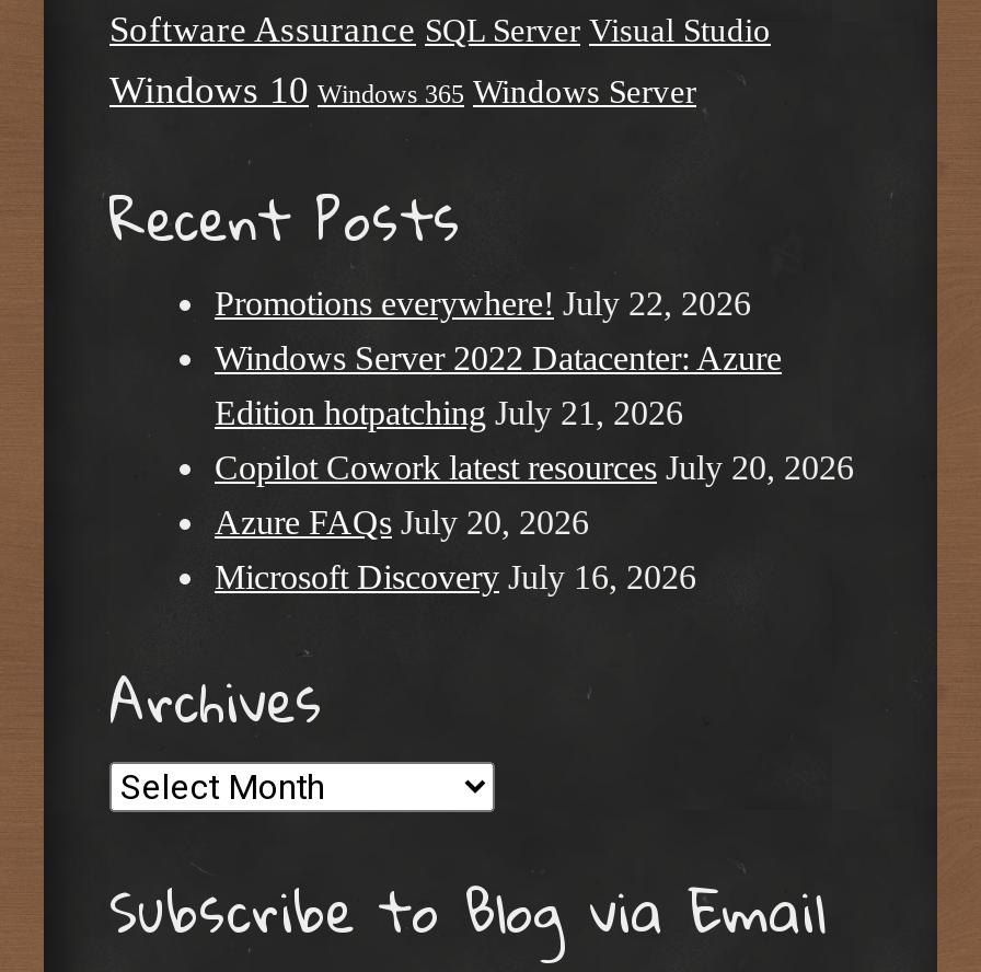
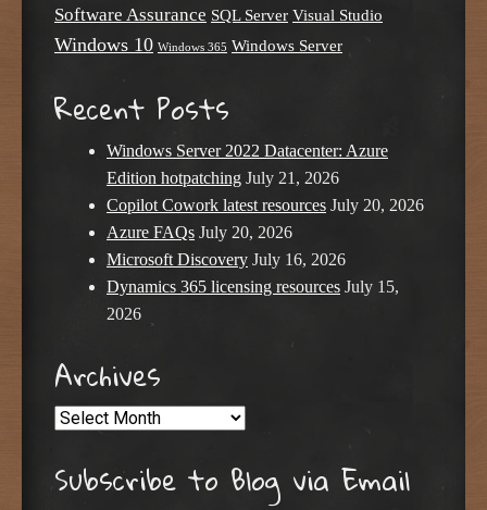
[215,284,751,321] Promotions everywhere! July 22, 2026 -> none
moved [215,339,854,595] -> [107,141,424,268]: Windows Server 2022 Datacenter: Azure | Edition hotpatching July 21, 2026 | Copilot Cowork latest resources July 20, 2026 | Azure FAQs July 20, 2026 | Microsoft Discovery July 16, 2026
none -> [107,277,399,323] Dynamics 365 licensing resources July 15, | 2026

